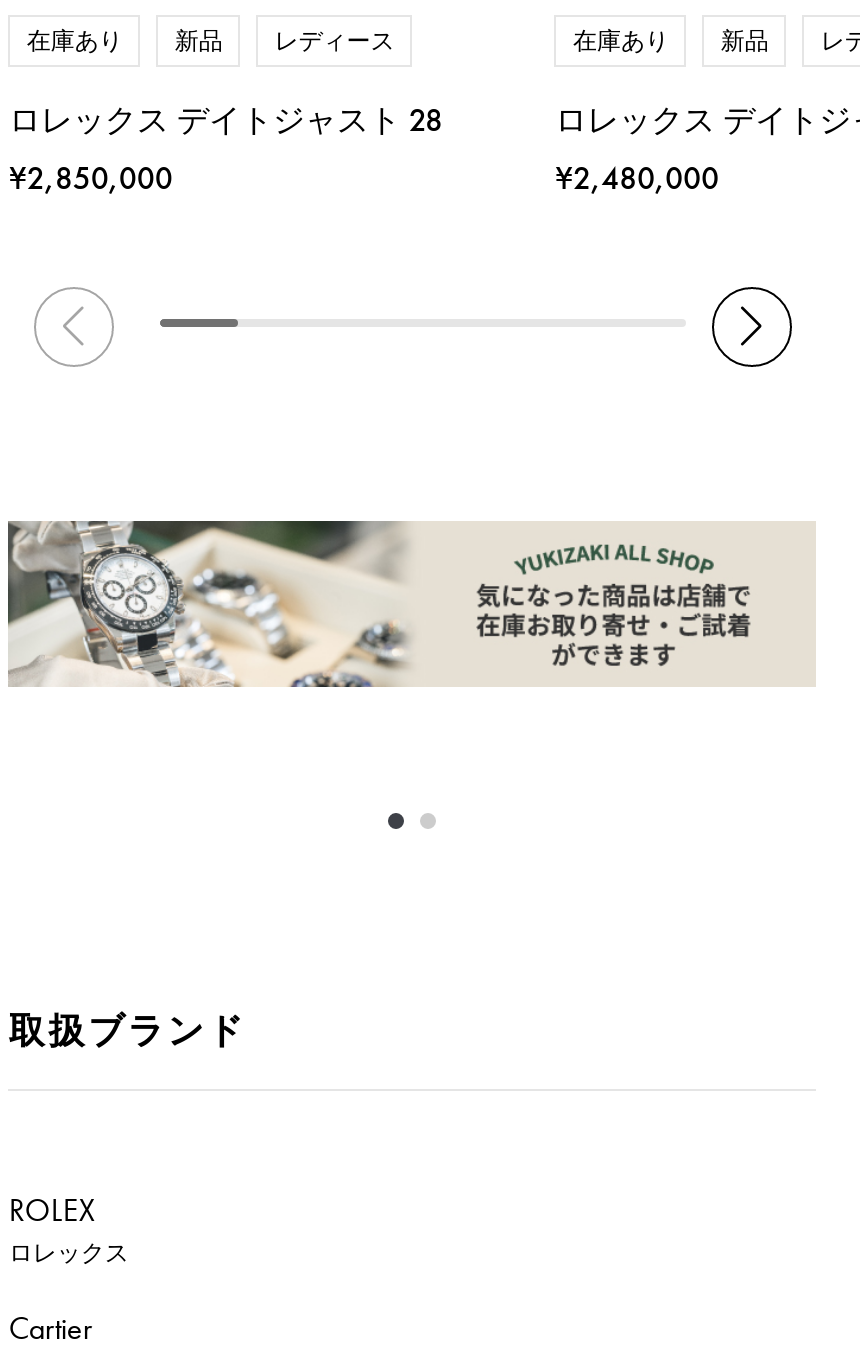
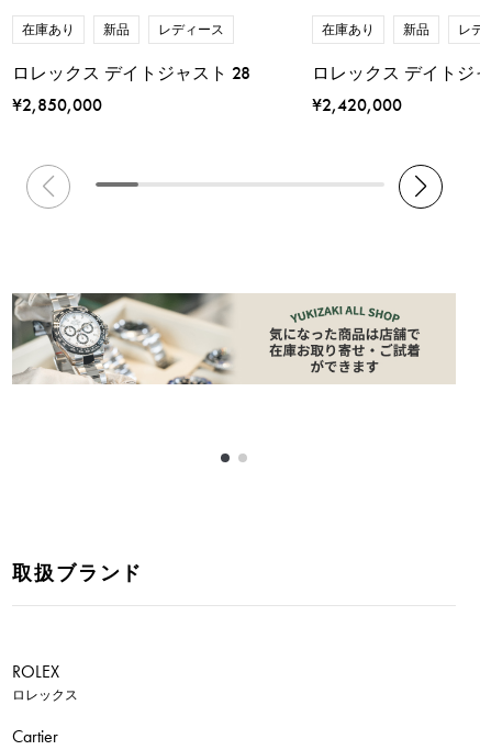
[555,159,719,197] ¥2,480,000 -> [312,95,403,115] ¥2,420,000

